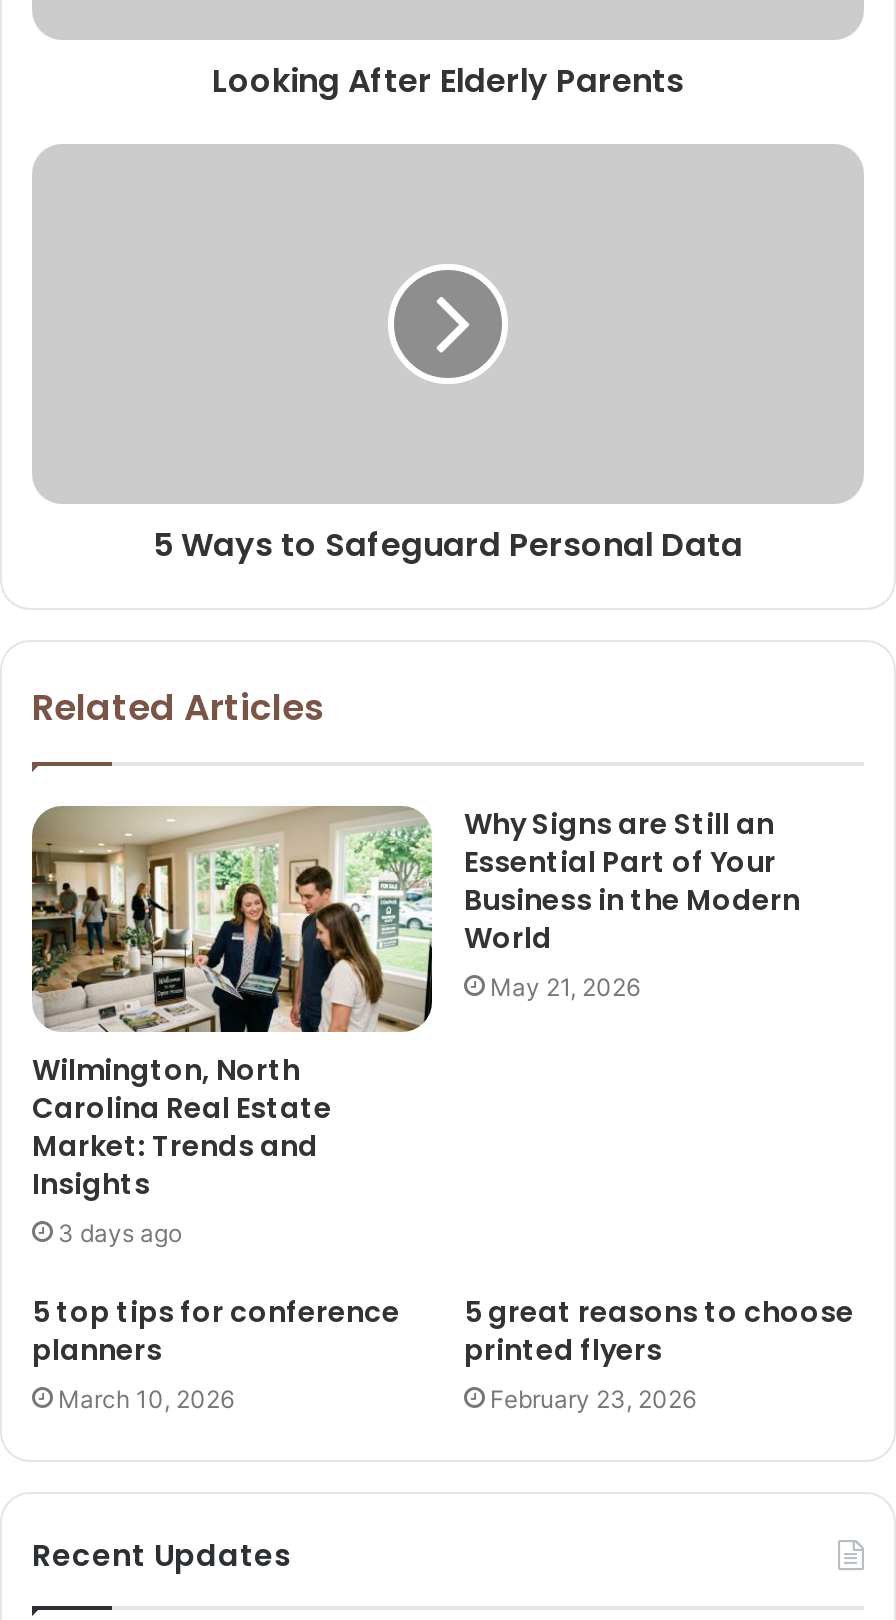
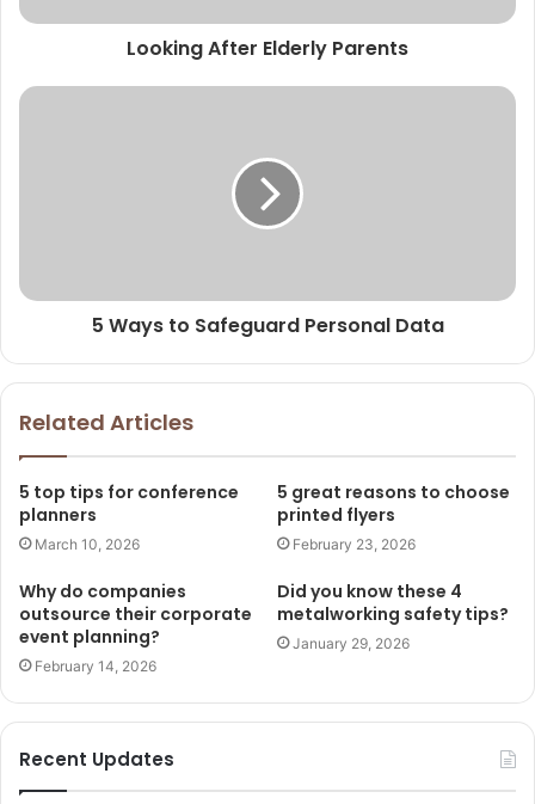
[30,804,800,1003] [image] | Why Signs are Still an | Essential Part of Your | Business in the Modern | World | May 21, 2026 -> none
[32,1050,332,1248] Wilmington, North | Carolina Real Estate | Market: Trends and | Insights | 3 days ago -> none
moved [32,1292,854,1414] -> [19,481,510,554]: 5 top tips for conference | planners | March 10, 2026 | 5 great reasons to choose | printed flyers | February 23, 2026
none -> [19,580,252,675] Why do companies | outsource their corporate | event planning? | February 14, 2026
none -> [277,580,509,653] Did you know these 4 | metalworking safety tips? | January 29, 2026

